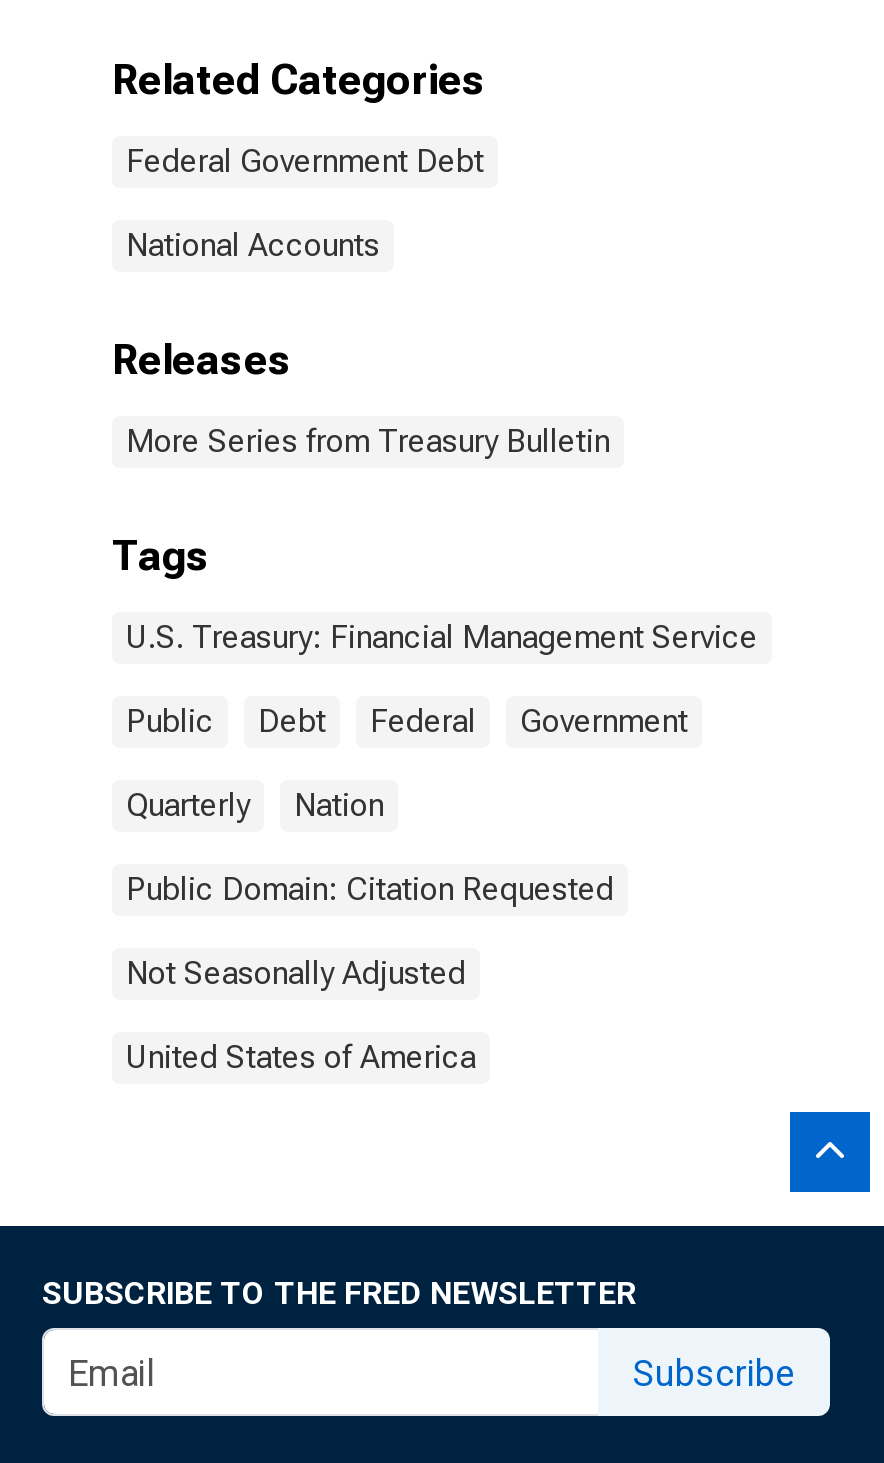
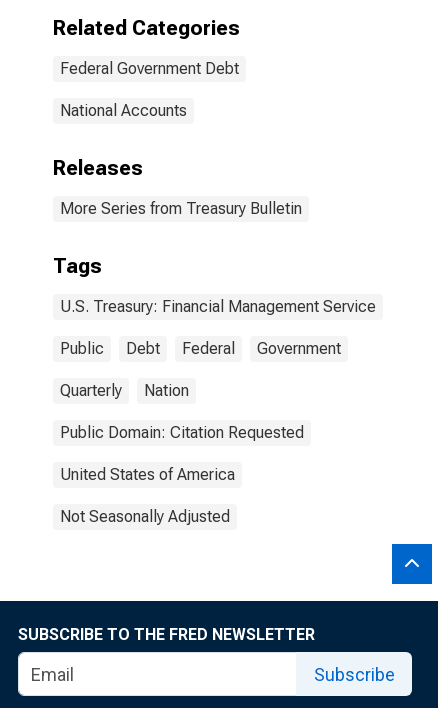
moved [126,954,466,992] -> [60,507,230,526]: Not Seasonally Adjusted
moved [126,1038,476,1076] -> [60,465,235,484]: United States of America

